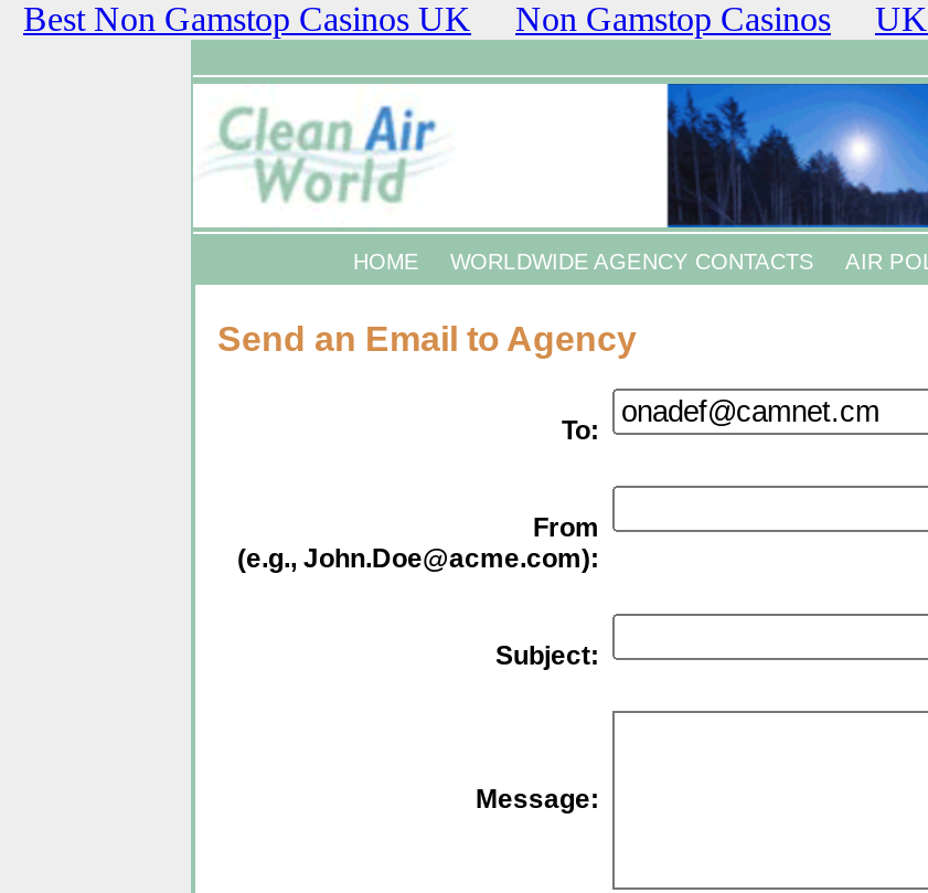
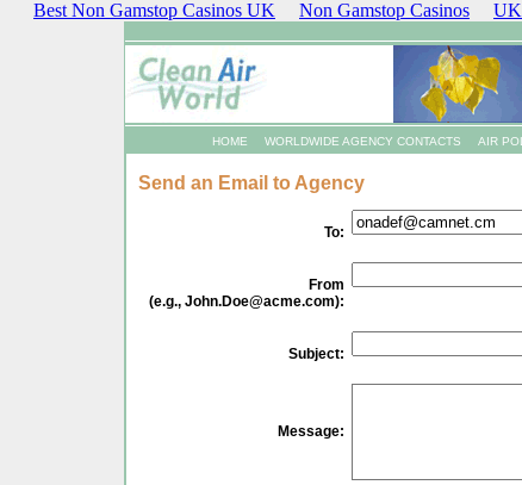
[665,82,921,230] [image] -> [381,44,518,124] [image]

